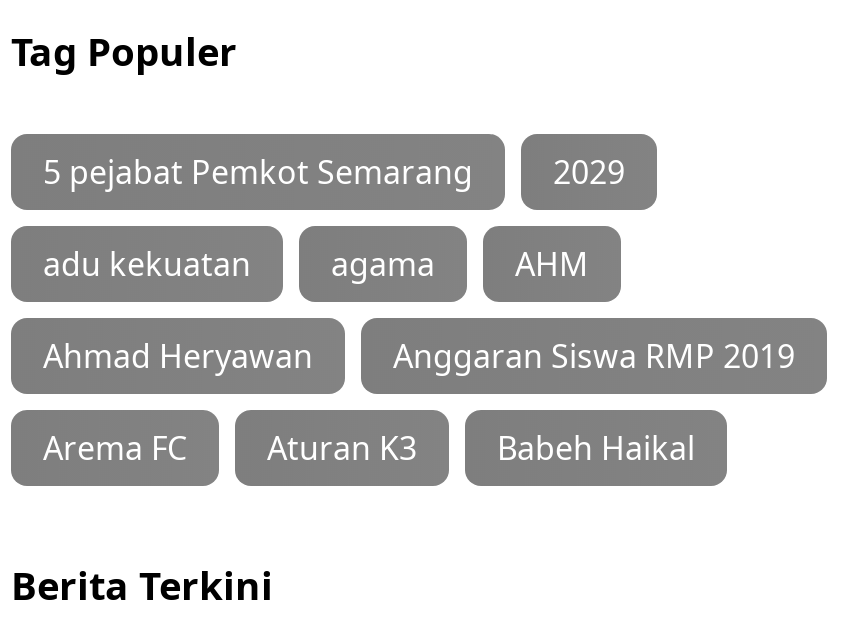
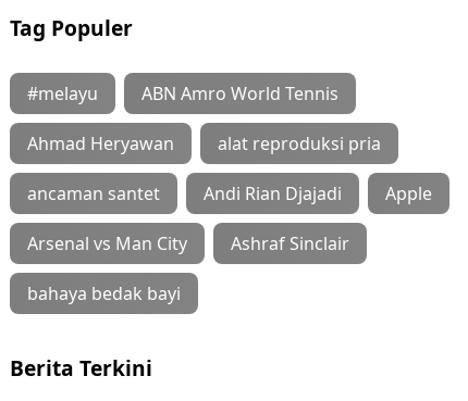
[43,149,625,285] 5 pejabat Pemkot Semarang | 2029 | adu kekuatan | agama | AHM -> [27,81,338,105] #melayu | ABN Amro World Tennis
[43,333,795,469] Anggaran Siswa RMP 2019 | Arema FC | Aturan K3 | Babeh Haikal -> [27,131,432,305] alat reproduksi pria | ancaman santet | Andi Rian Djajadi | Apple | Arsenal vs Man City | Ashraf Sinclair | bahaya bedak bayi
moved [43,333,313,377] -> [27,131,174,155]: Ahmad Heryawan

